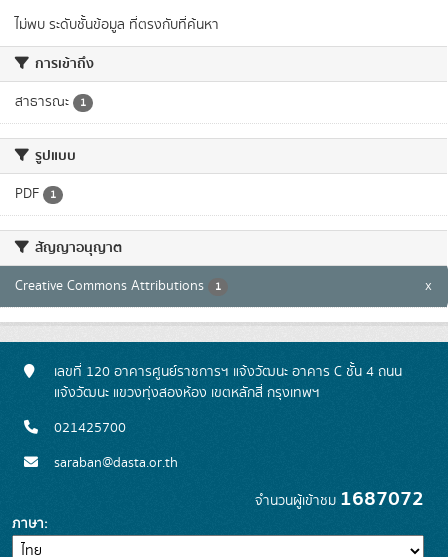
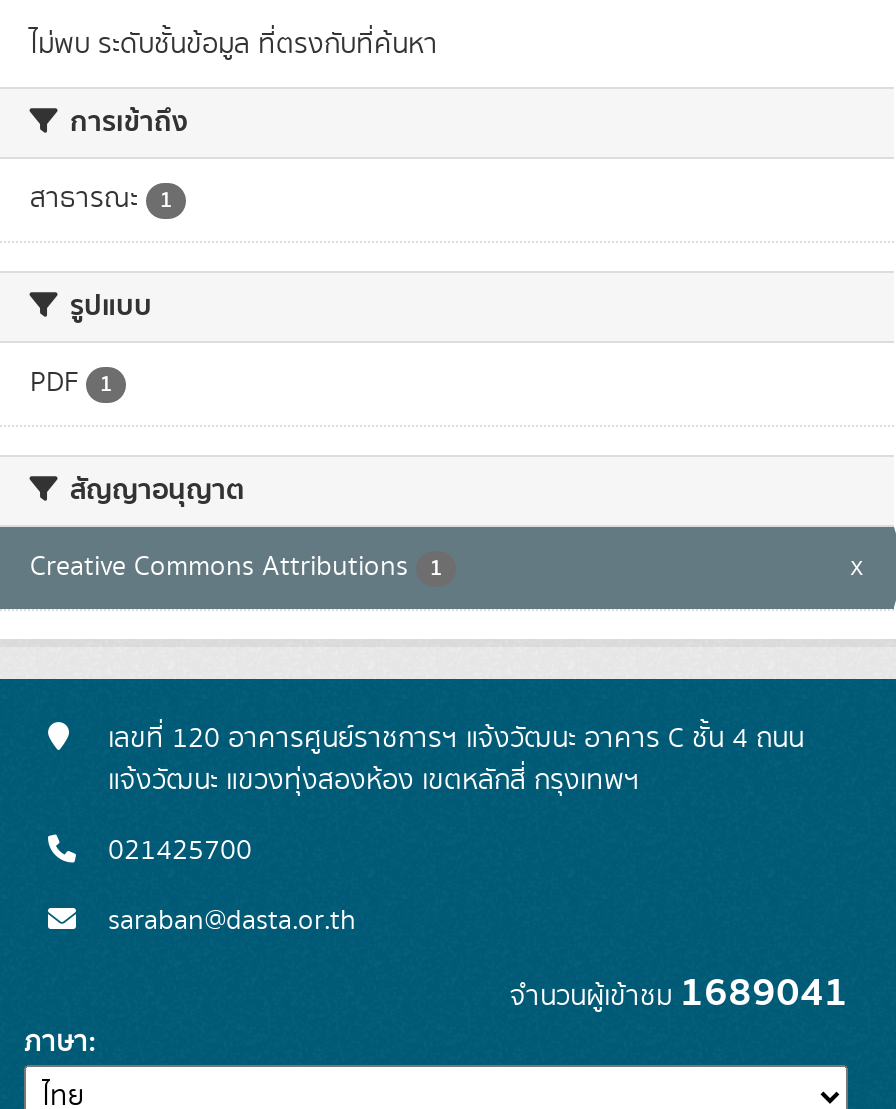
[255,483,424,515] จำนวนผู้เข้าชม1687072 -> [510,961,848,1025] จำนวนผู้เข้าชม1689041

